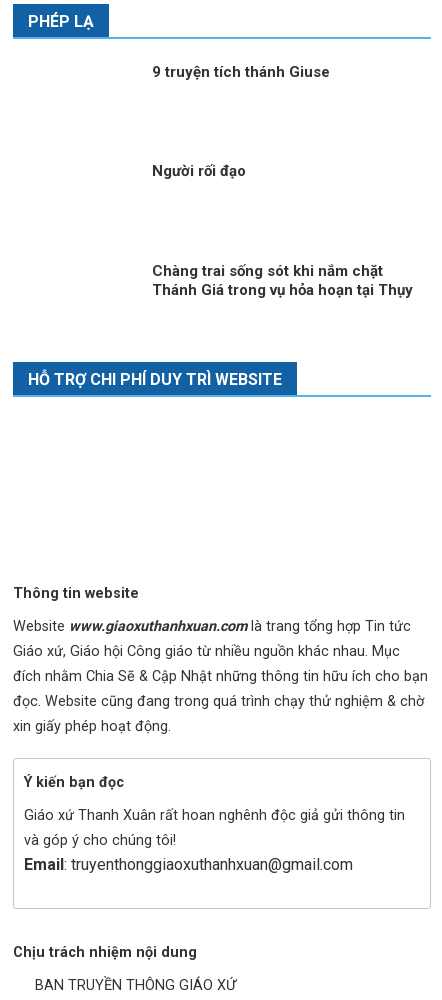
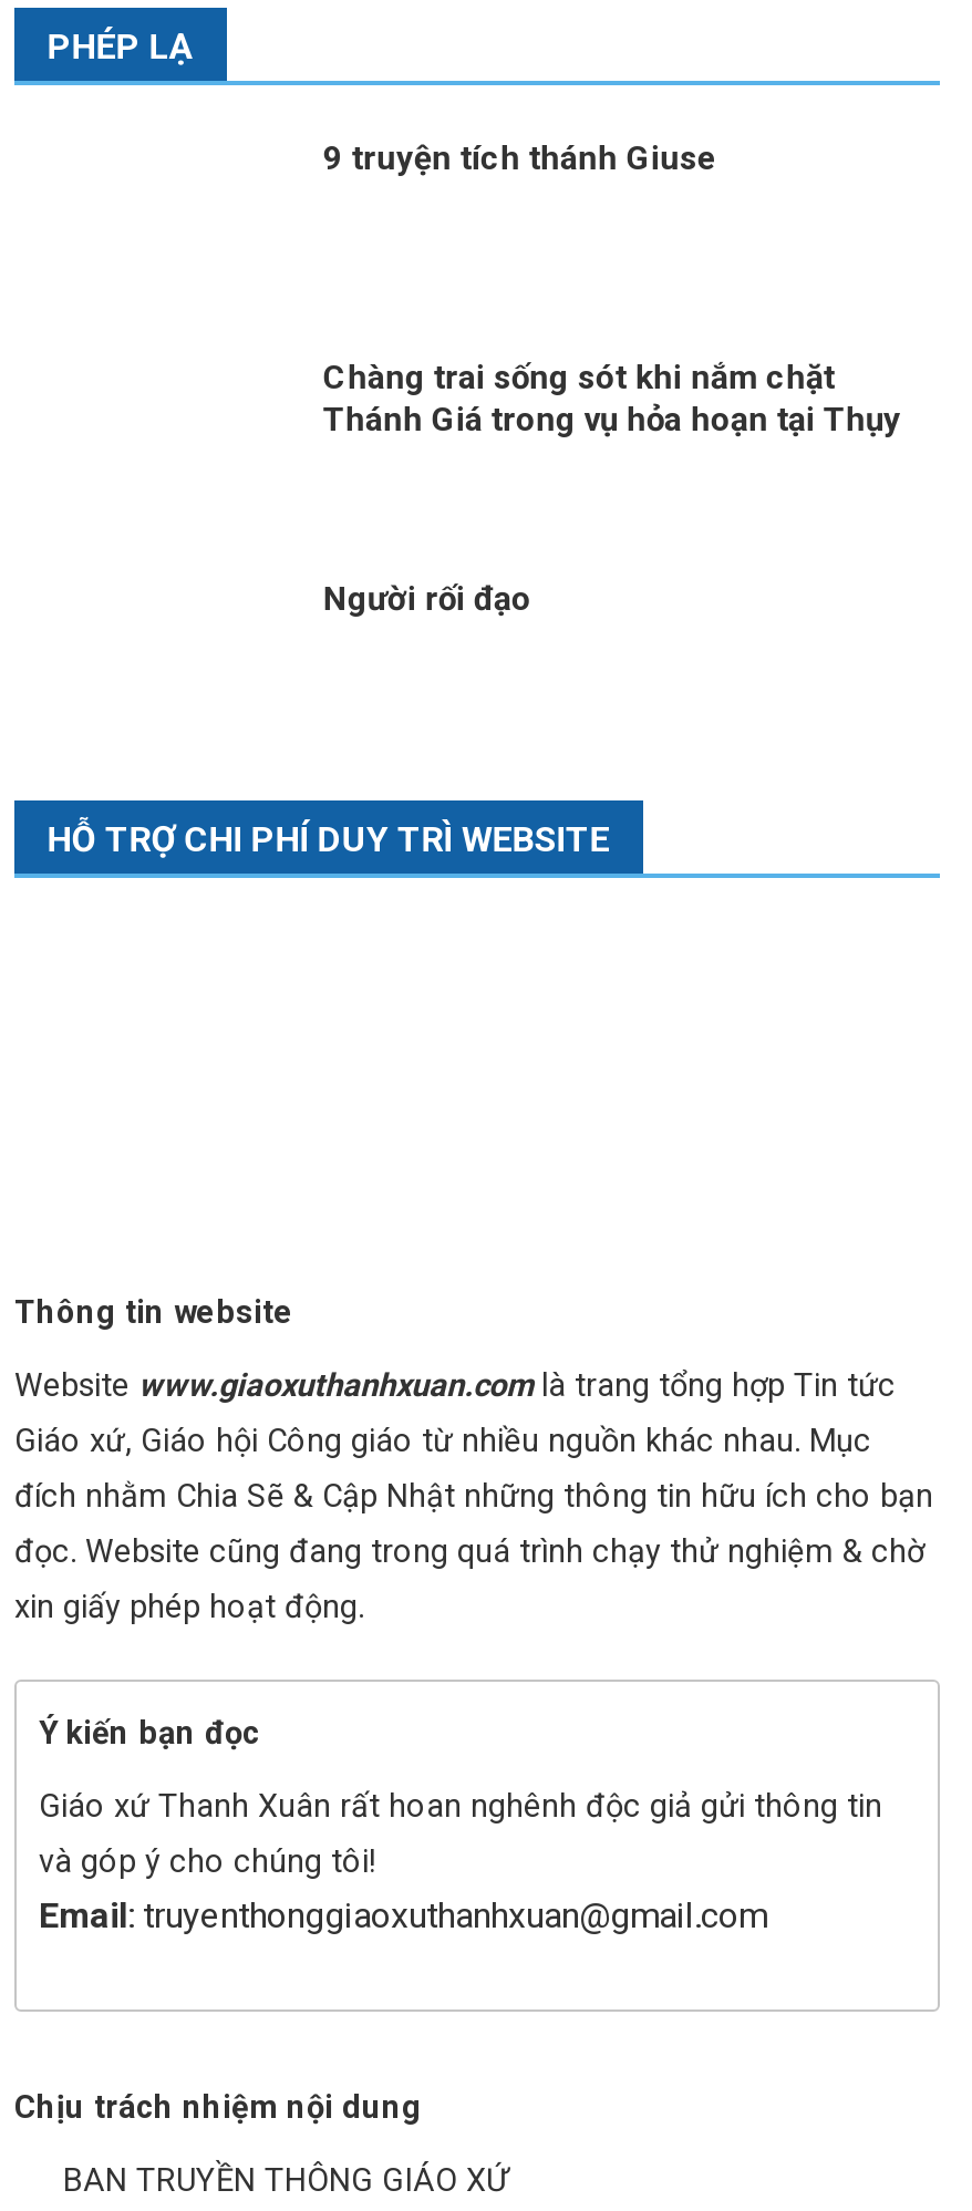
moved [152,162,246,180] -> [323,579,531,619]: Người rối đạo
moved [152,262,413,299] -> [323,358,901,440]: Chàng trai sống sót khi nắm chặt | Thánh Giá trong vụ hỏa hoạn tại Thụy

